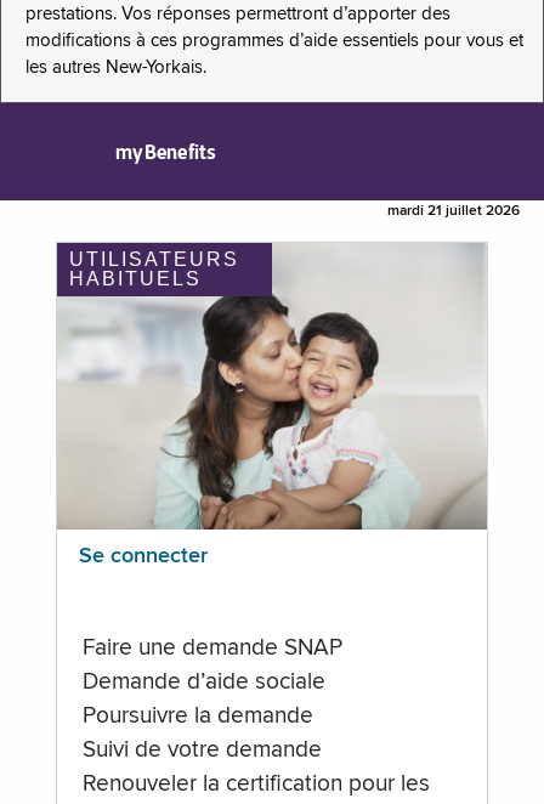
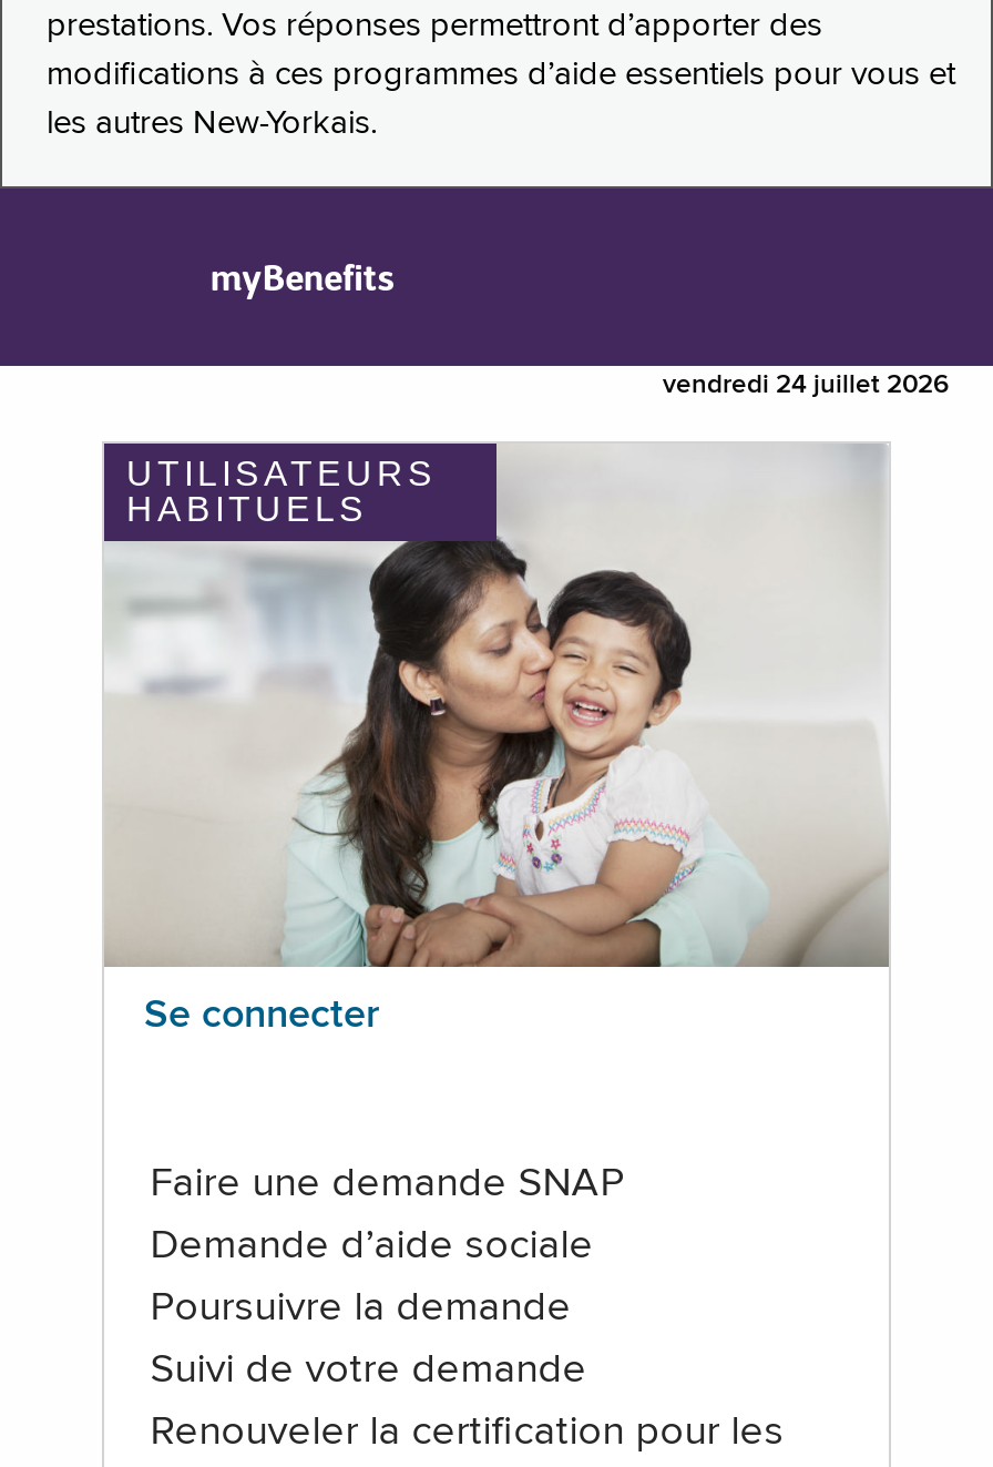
[387,204,520,219] mardi 21 juillet 2026 -> [663,373,949,399] vendredi 24 juillet 2026

